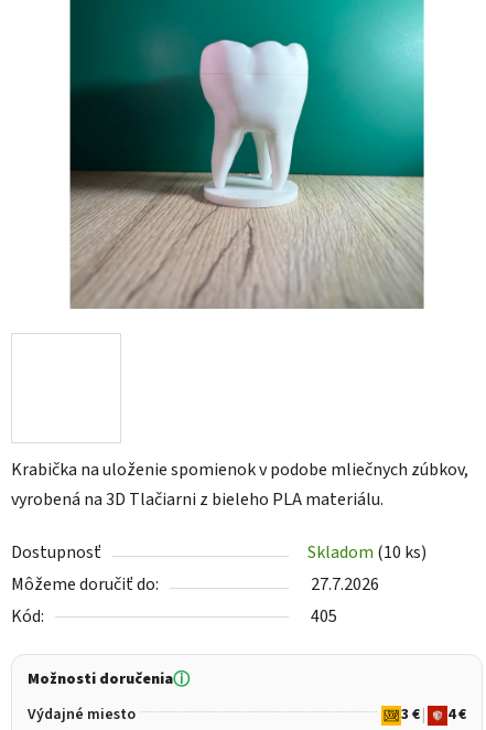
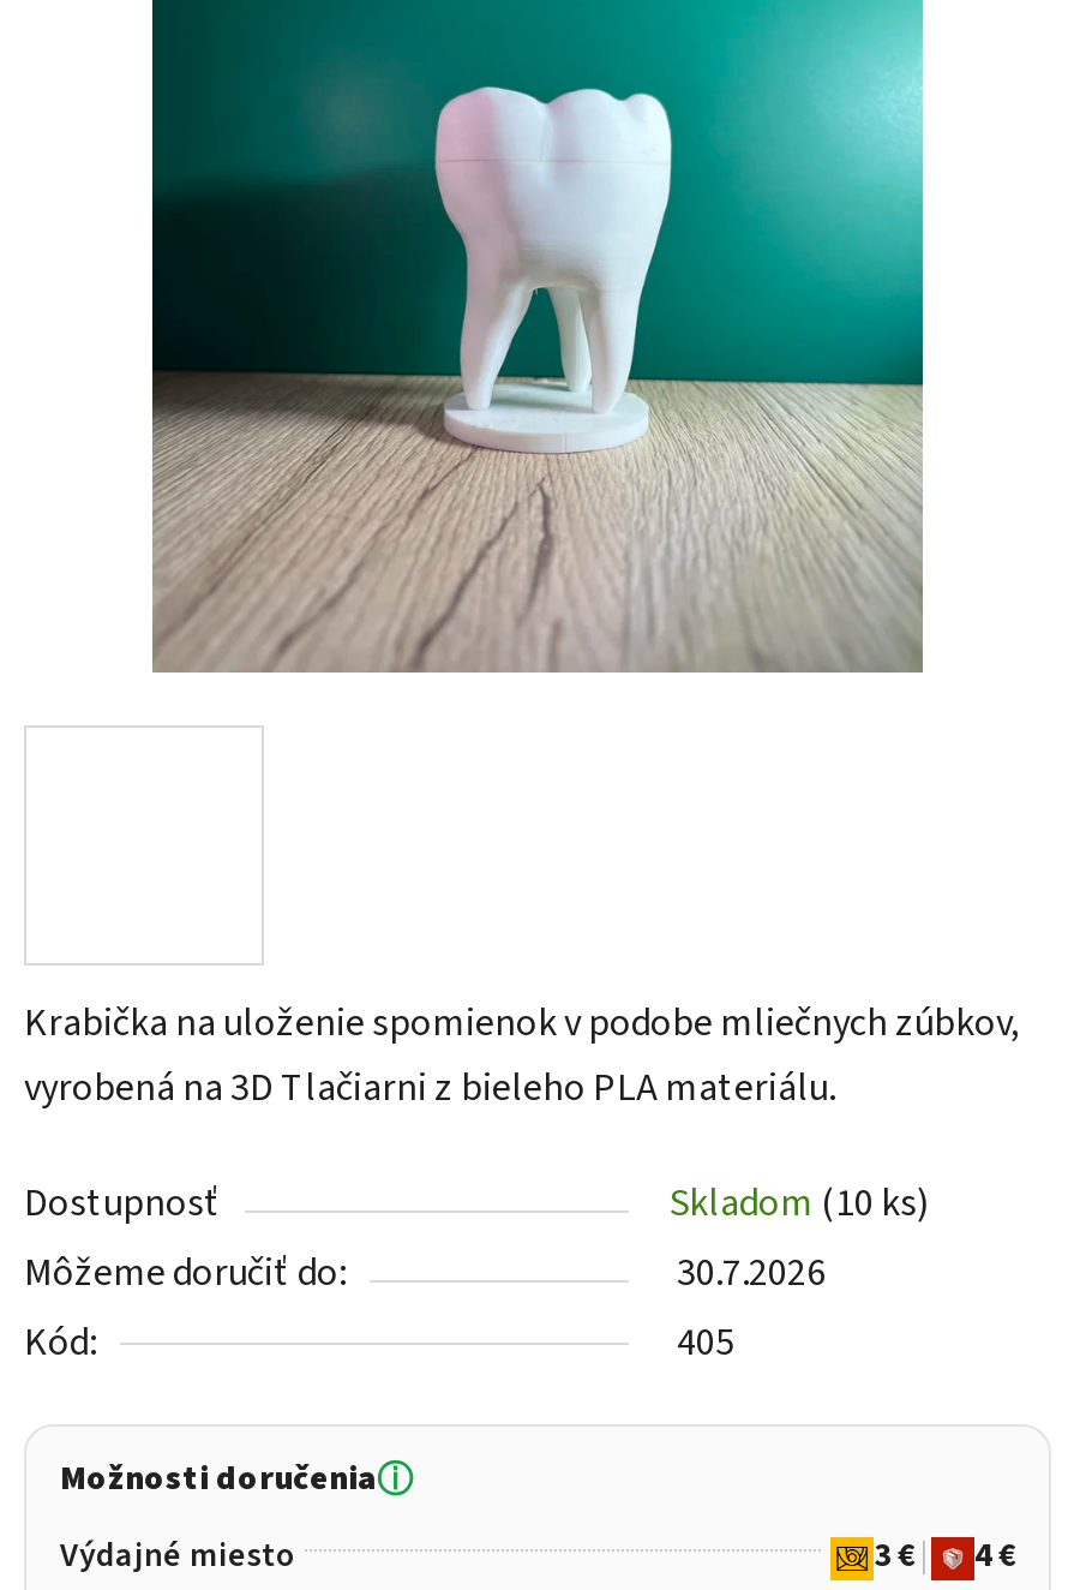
[311,572,379,597] 27.7.2026 -> [677,1247,826,1300] 30.7.2026

